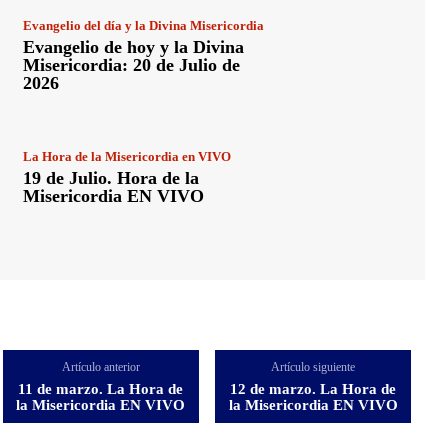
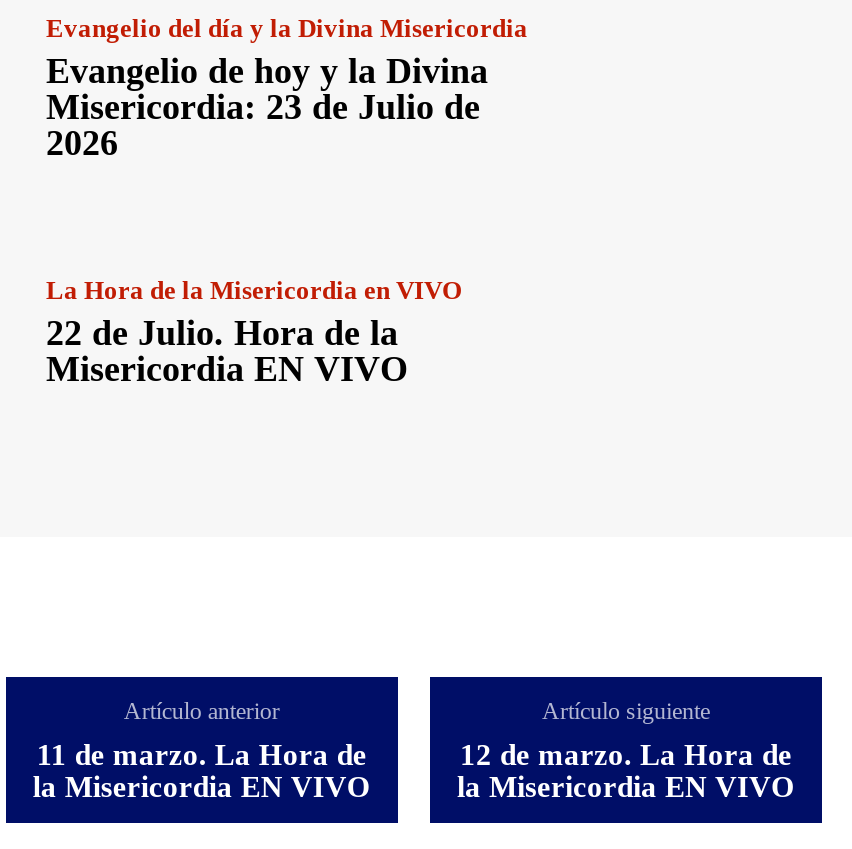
[23,55,240,75] Misericordia: 20 de Julio de -> [46,87,480,127] Misericordia: 23 de Julio de
[23,168,199,188] 19 de Julio. Hora de la -> [46,313,398,353] 22 de Julio. Hora de la

